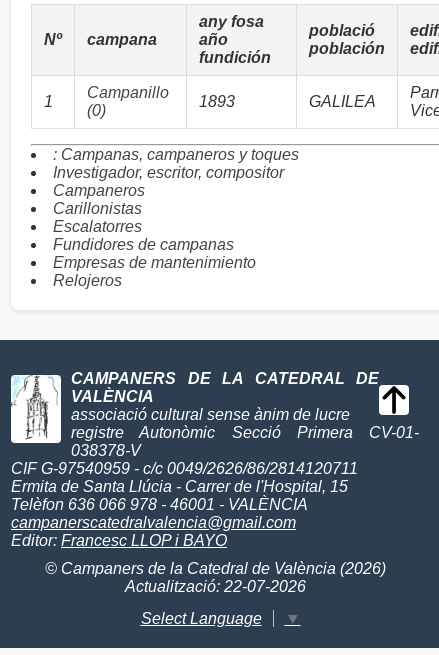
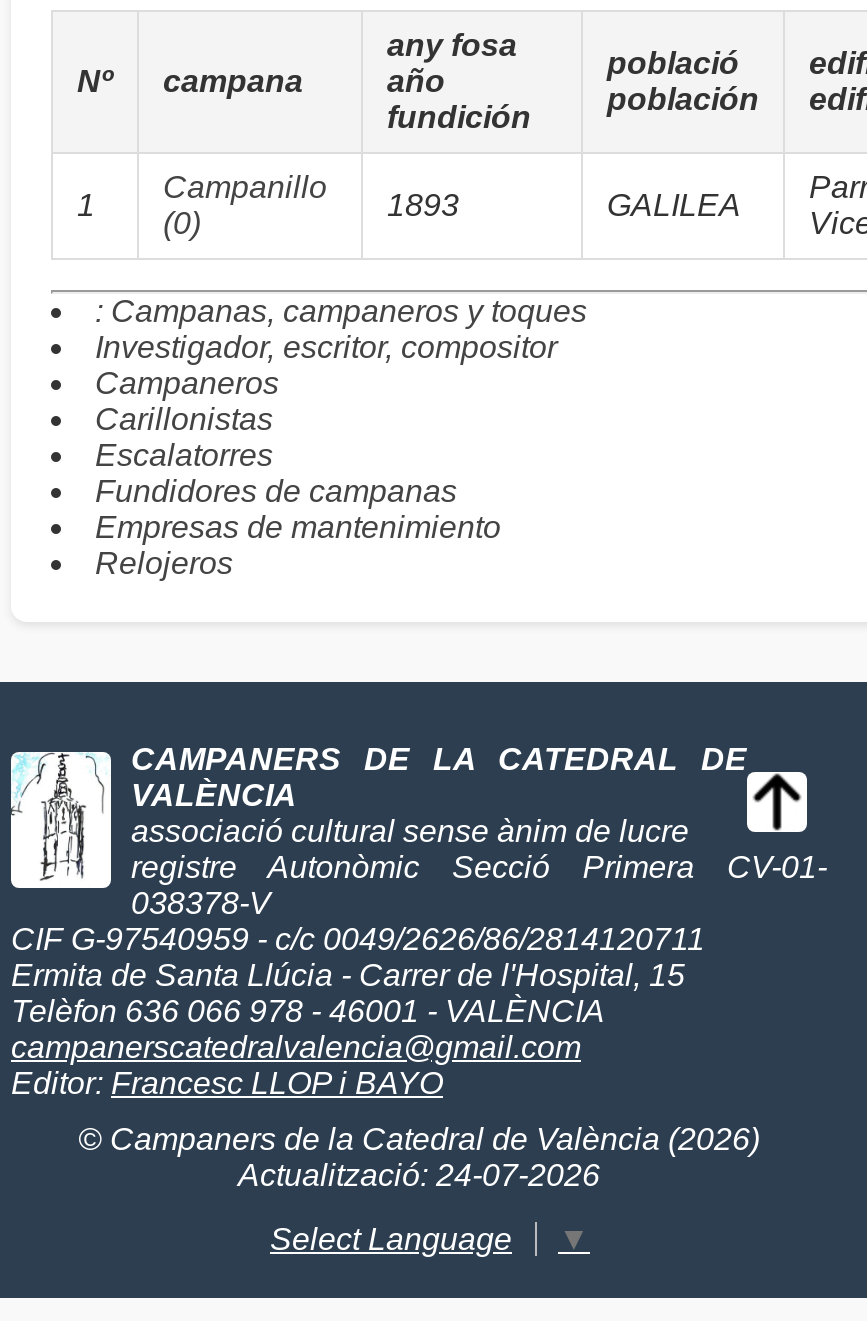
[124,578,305,595] Actualització: 22-07-2026 -> [238,1158,600,1192] Actualització: 24-07-2026

